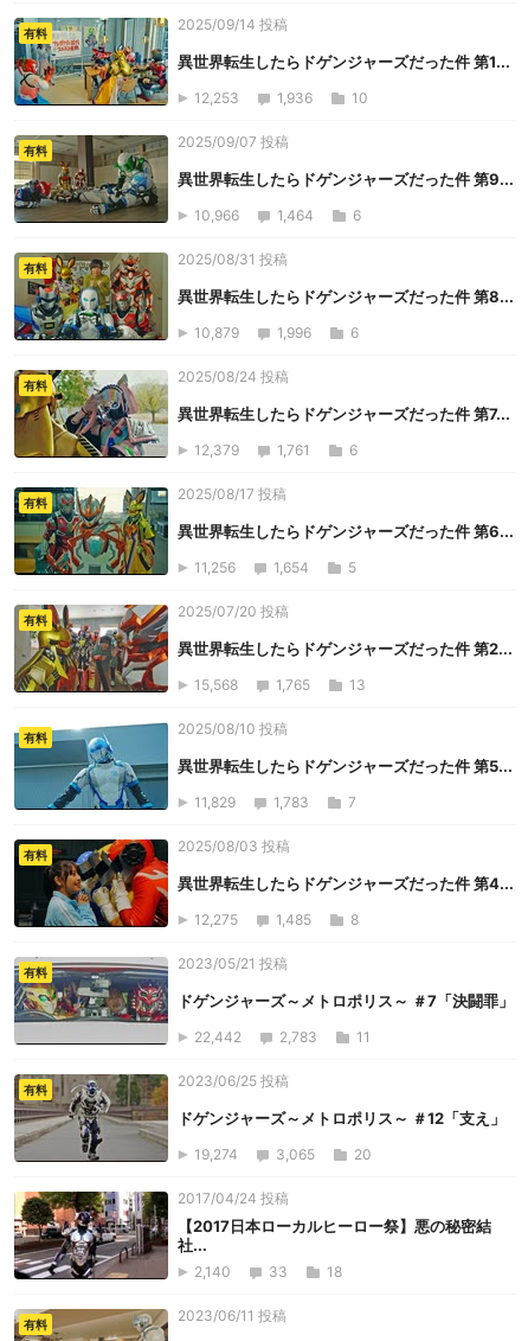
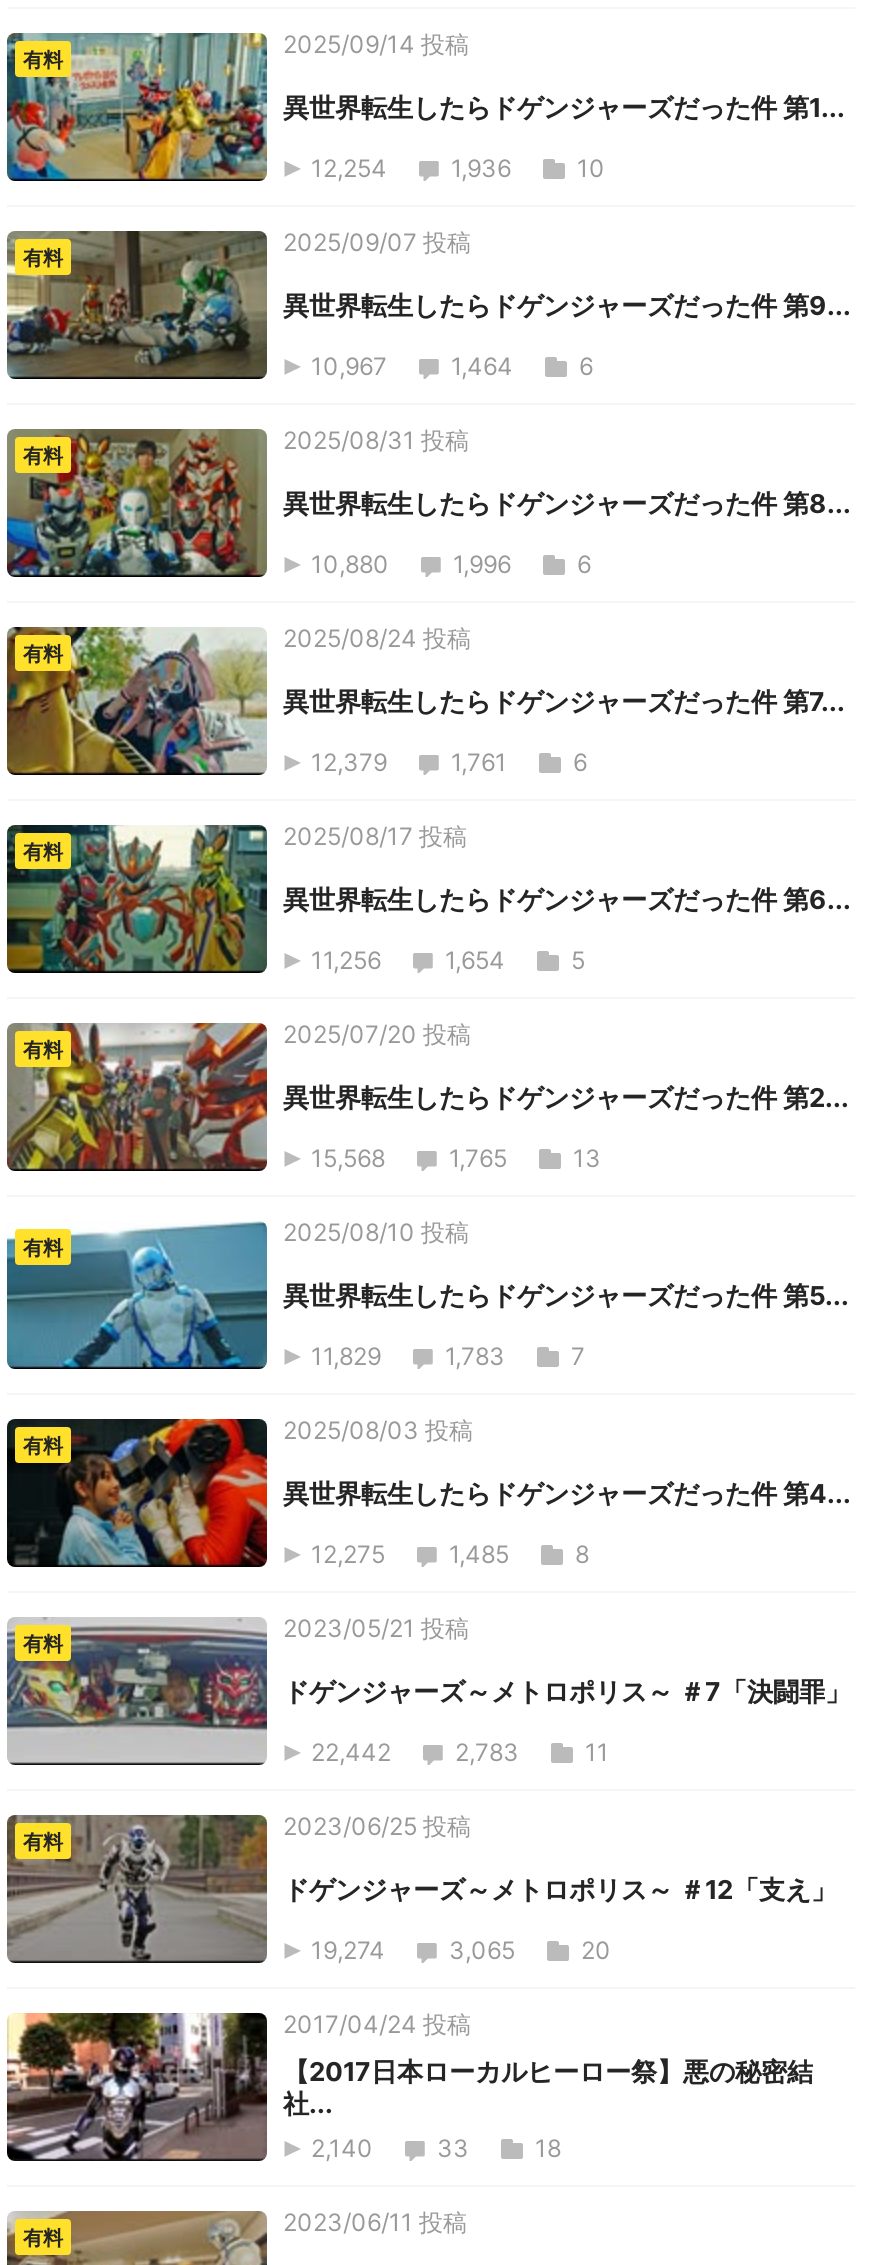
[194,89,239,107] 12,253 -> [311,153,387,183] 12,254
[194,206,239,224] 10,966 -> [311,351,387,381] 10,967
[194,324,239,341] 10,879 -> [311,549,389,579] 10,880

